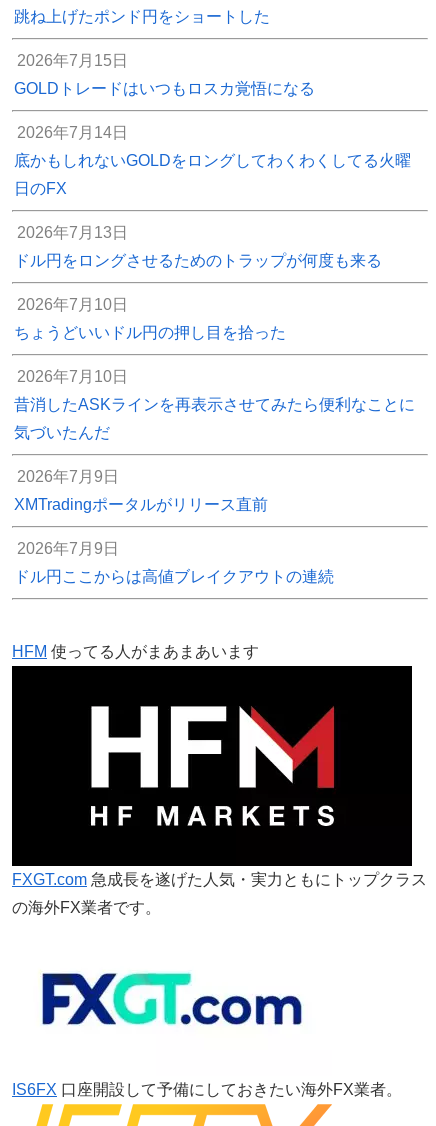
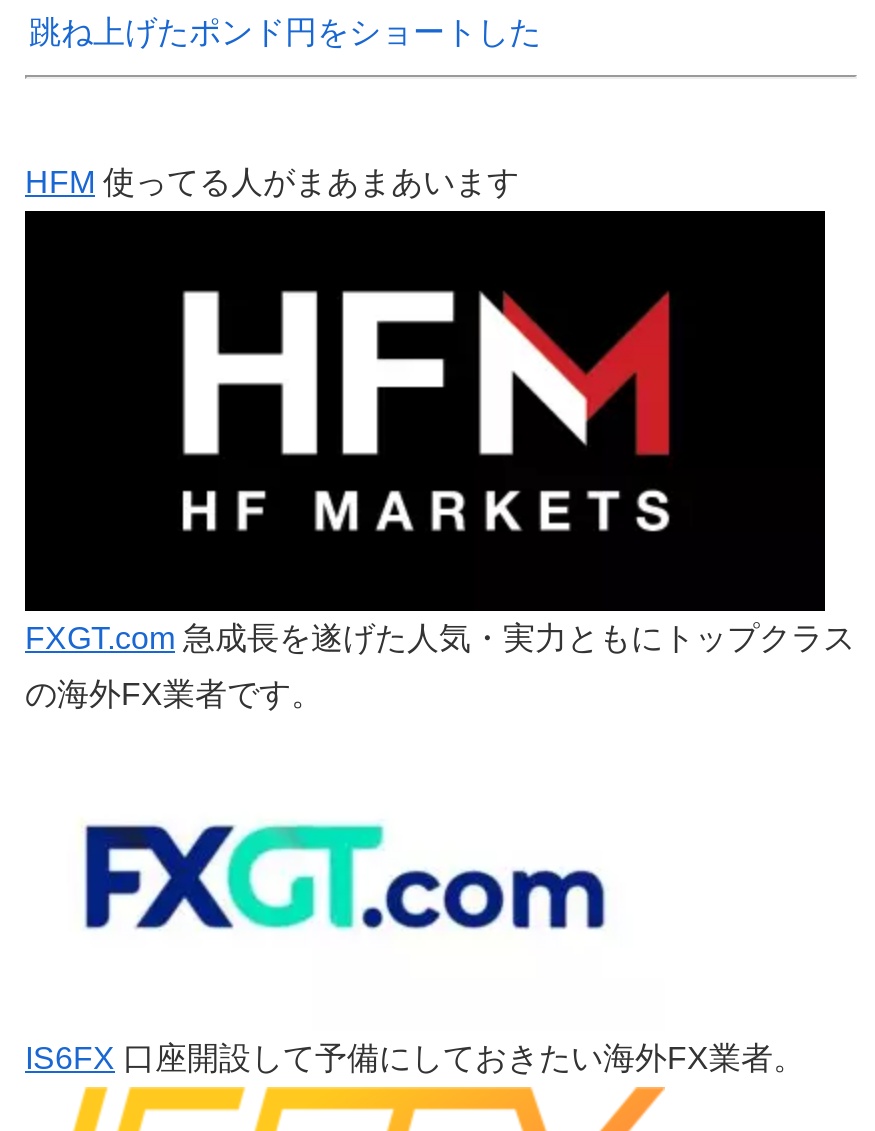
[14,52,415,585] 2026年7月15日 | GOLDトレードはいつもロスカ覚悟になる | 2026年7月14日 | 底かもしれないGOLDをロングしてわくわくしてる火曜 | 日のFX | 2026年7月13日 | ドル円をロングさせるためのトラップが何度も来る | 2026年7月10日 | ちょうどいいドル円の押し目を拾った | 2026年7月10日 | 昔消したASKラインを再表示させてみたら便利なことに | 気づいたんだ | 2026年7月9日 | XMTradingポータルがリリース直前 | 2026年7月9日 | ドル円ここからは高値ブレイクアウトの連続 -> none

